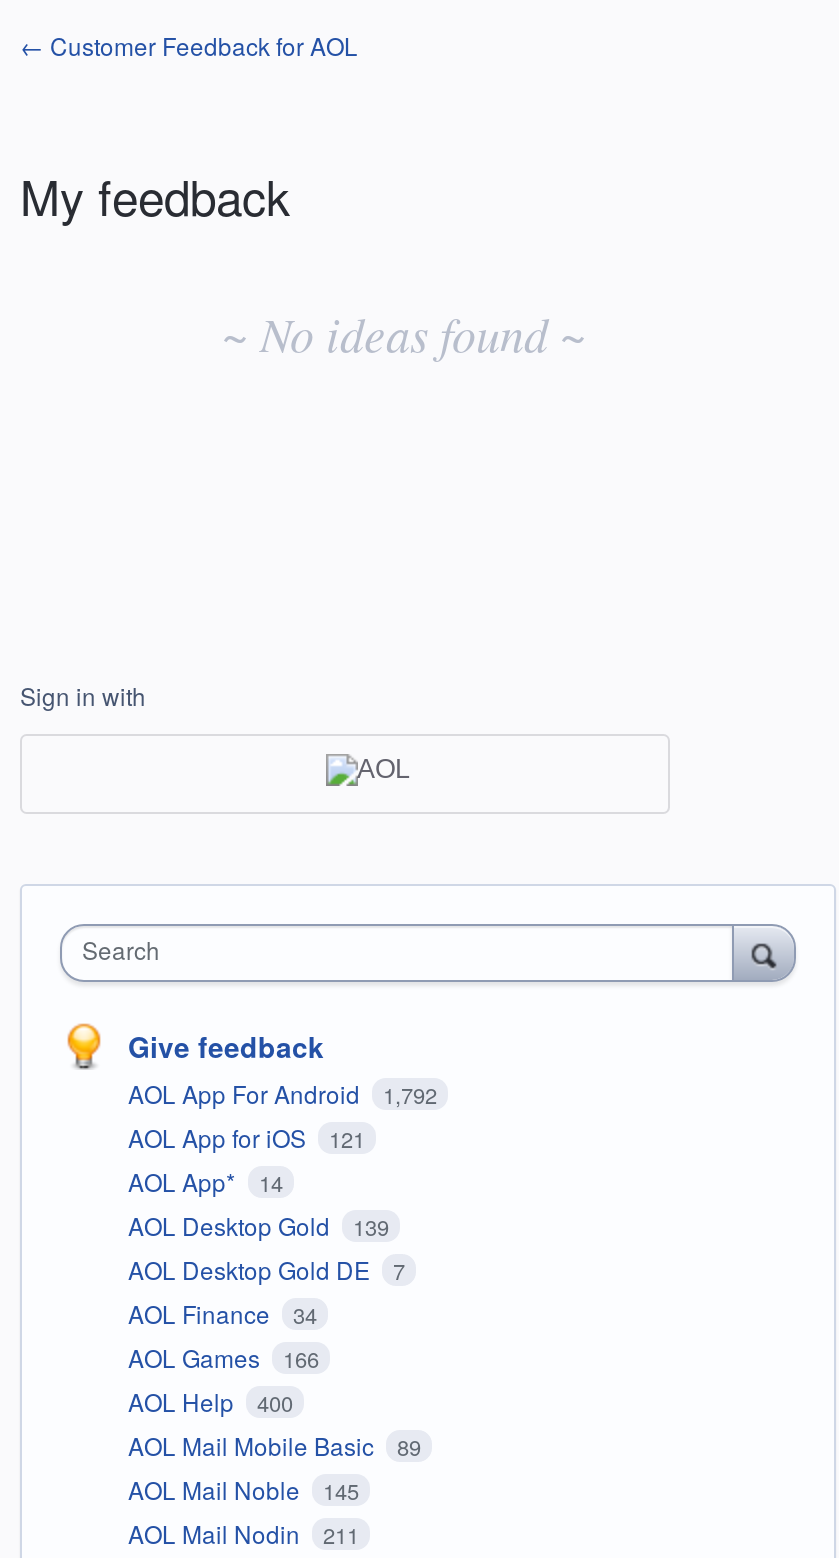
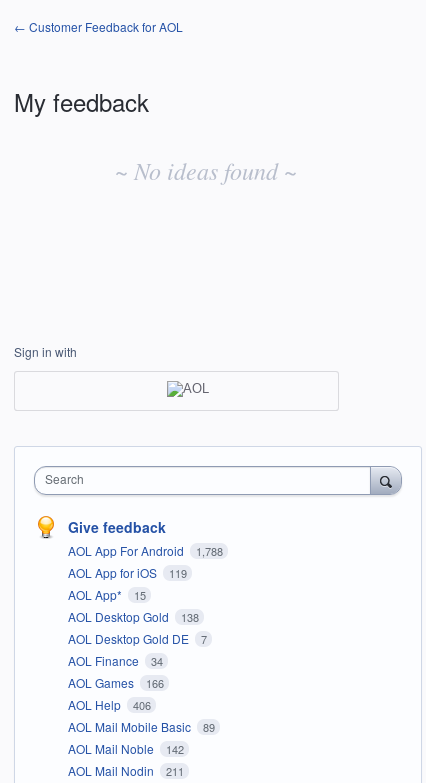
[128,1075,437,1109] AOL App For Android 1,792 -> [68,542,222,559] AOL App For Android 1,788
[128,1119,365,1153] AOL App for iOS 121 -> [68,564,186,581] AOL App for iOS 119
[128,1163,283,1197] AOL App* 14 -> [68,586,145,603] AOL App* 15
[128,1207,389,1241] AOL Desktop Gold 139 -> [68,608,198,625] AOL Desktop Gold 138
[128,1383,293,1417] AOL Help 400 -> [68,696,150,713] AOL Help 406
[128,1471,359,1505] AOL Mail Noble 145 -> [68,740,183,757] AOL Mail Noble 142

